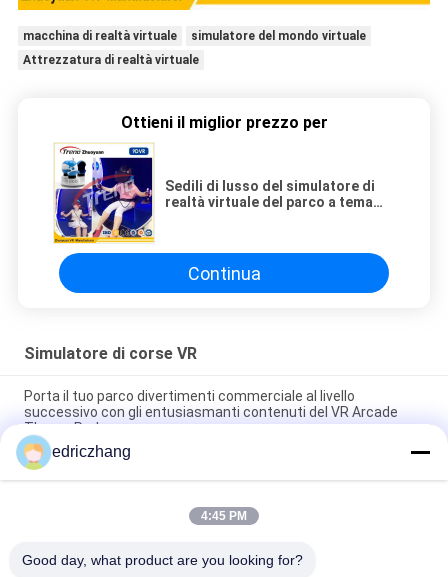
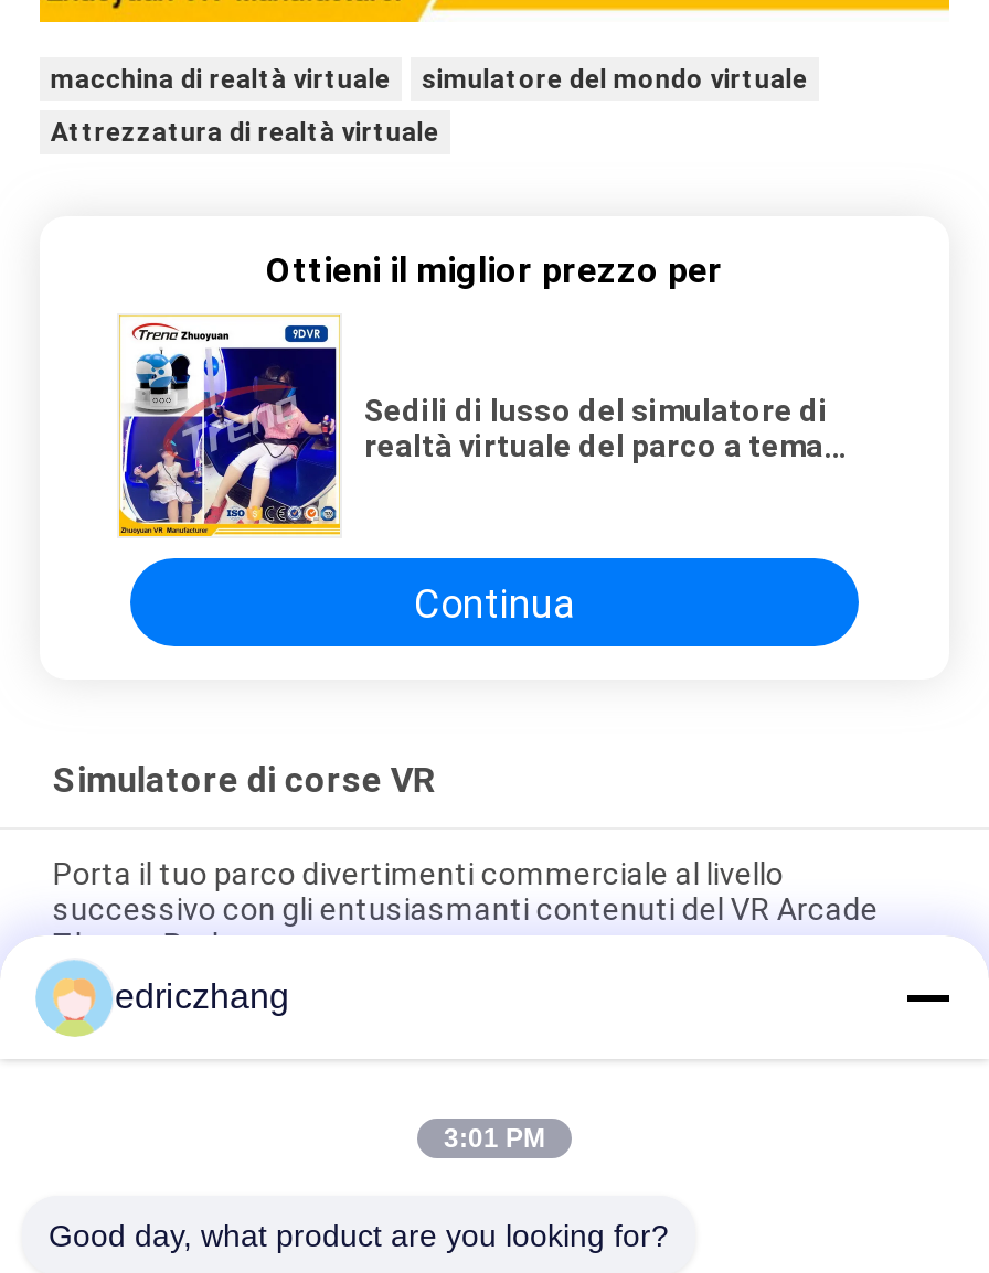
[201,509,247,523] 4:45 PM -> [444,1123,545,1154] 3:01 PM

